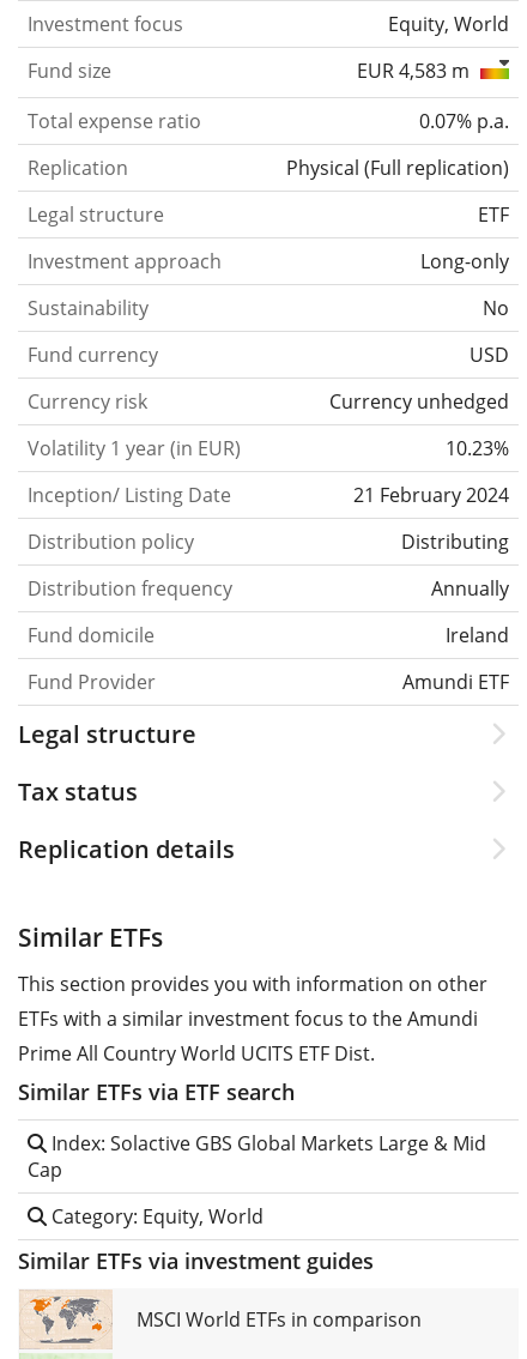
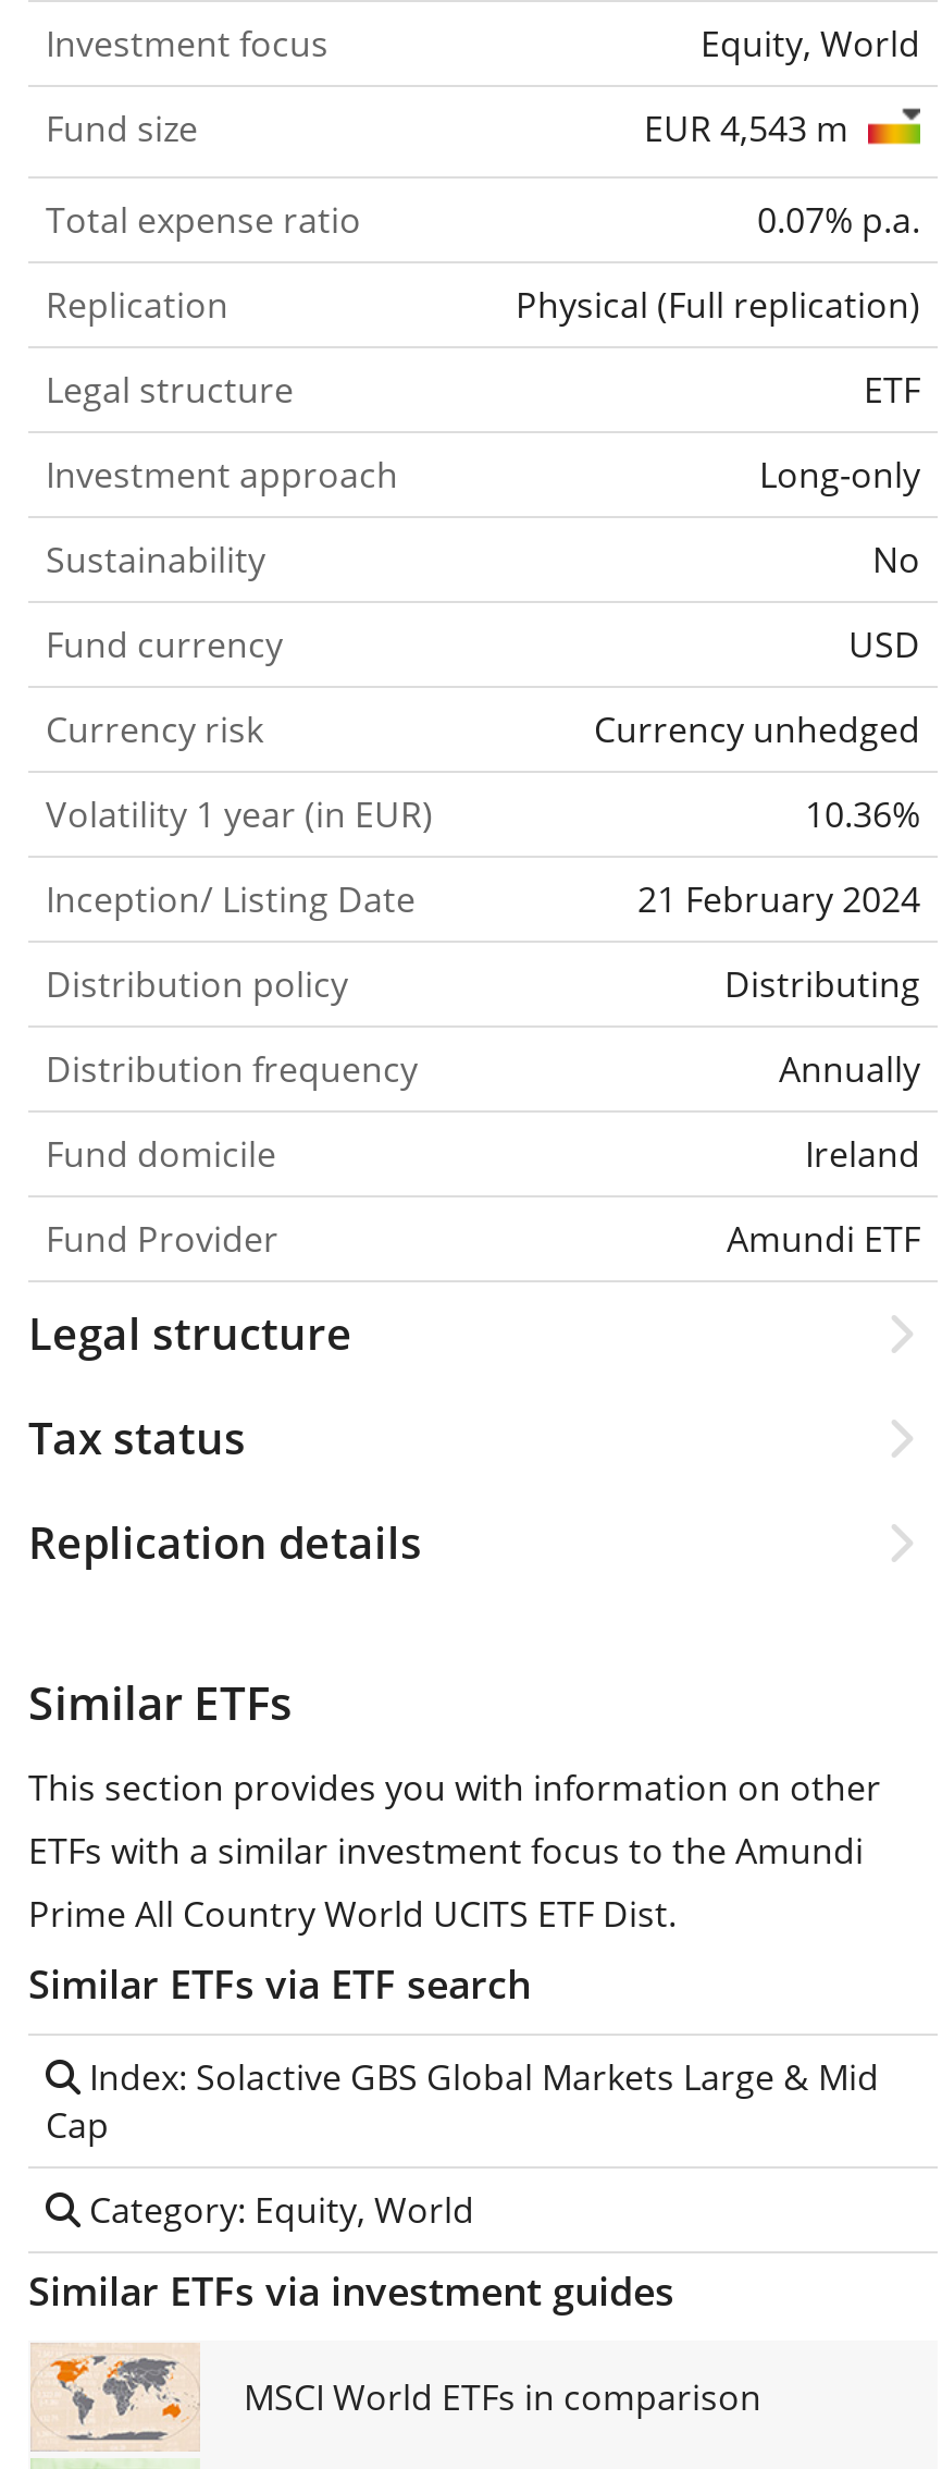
[357,58,474,84] EUR 4,583 m -> [644,105,857,152] EUR 4,543 m
[446,435,509,461] 10.23% -> [805,790,920,838] 10.36%

